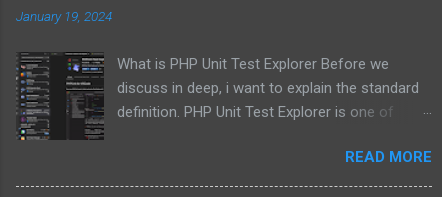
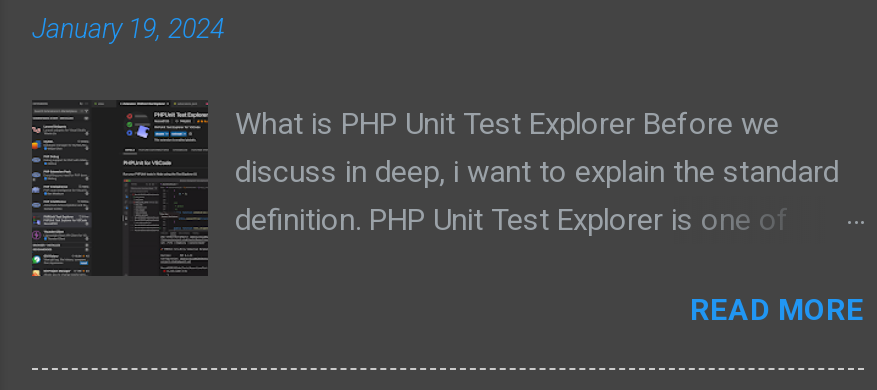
[15,53,51,141] [image] -> [30,102,100,278] [image]
[62,52,104,139] [image] -> [122,102,208,274] [image]

